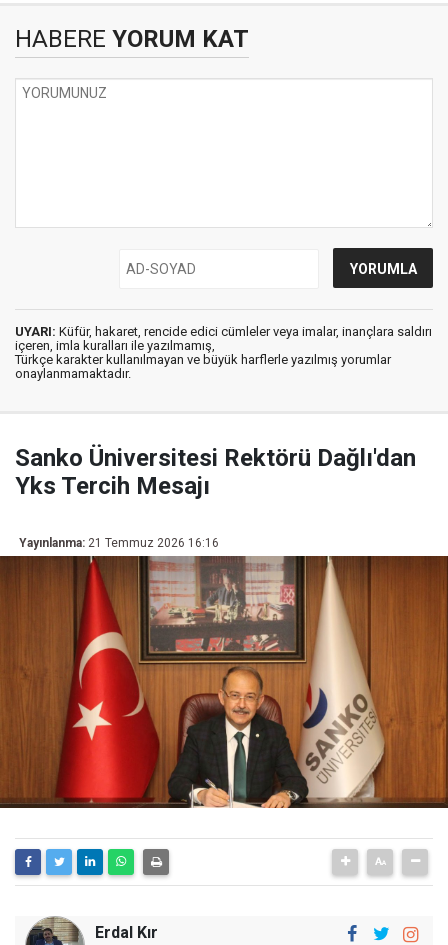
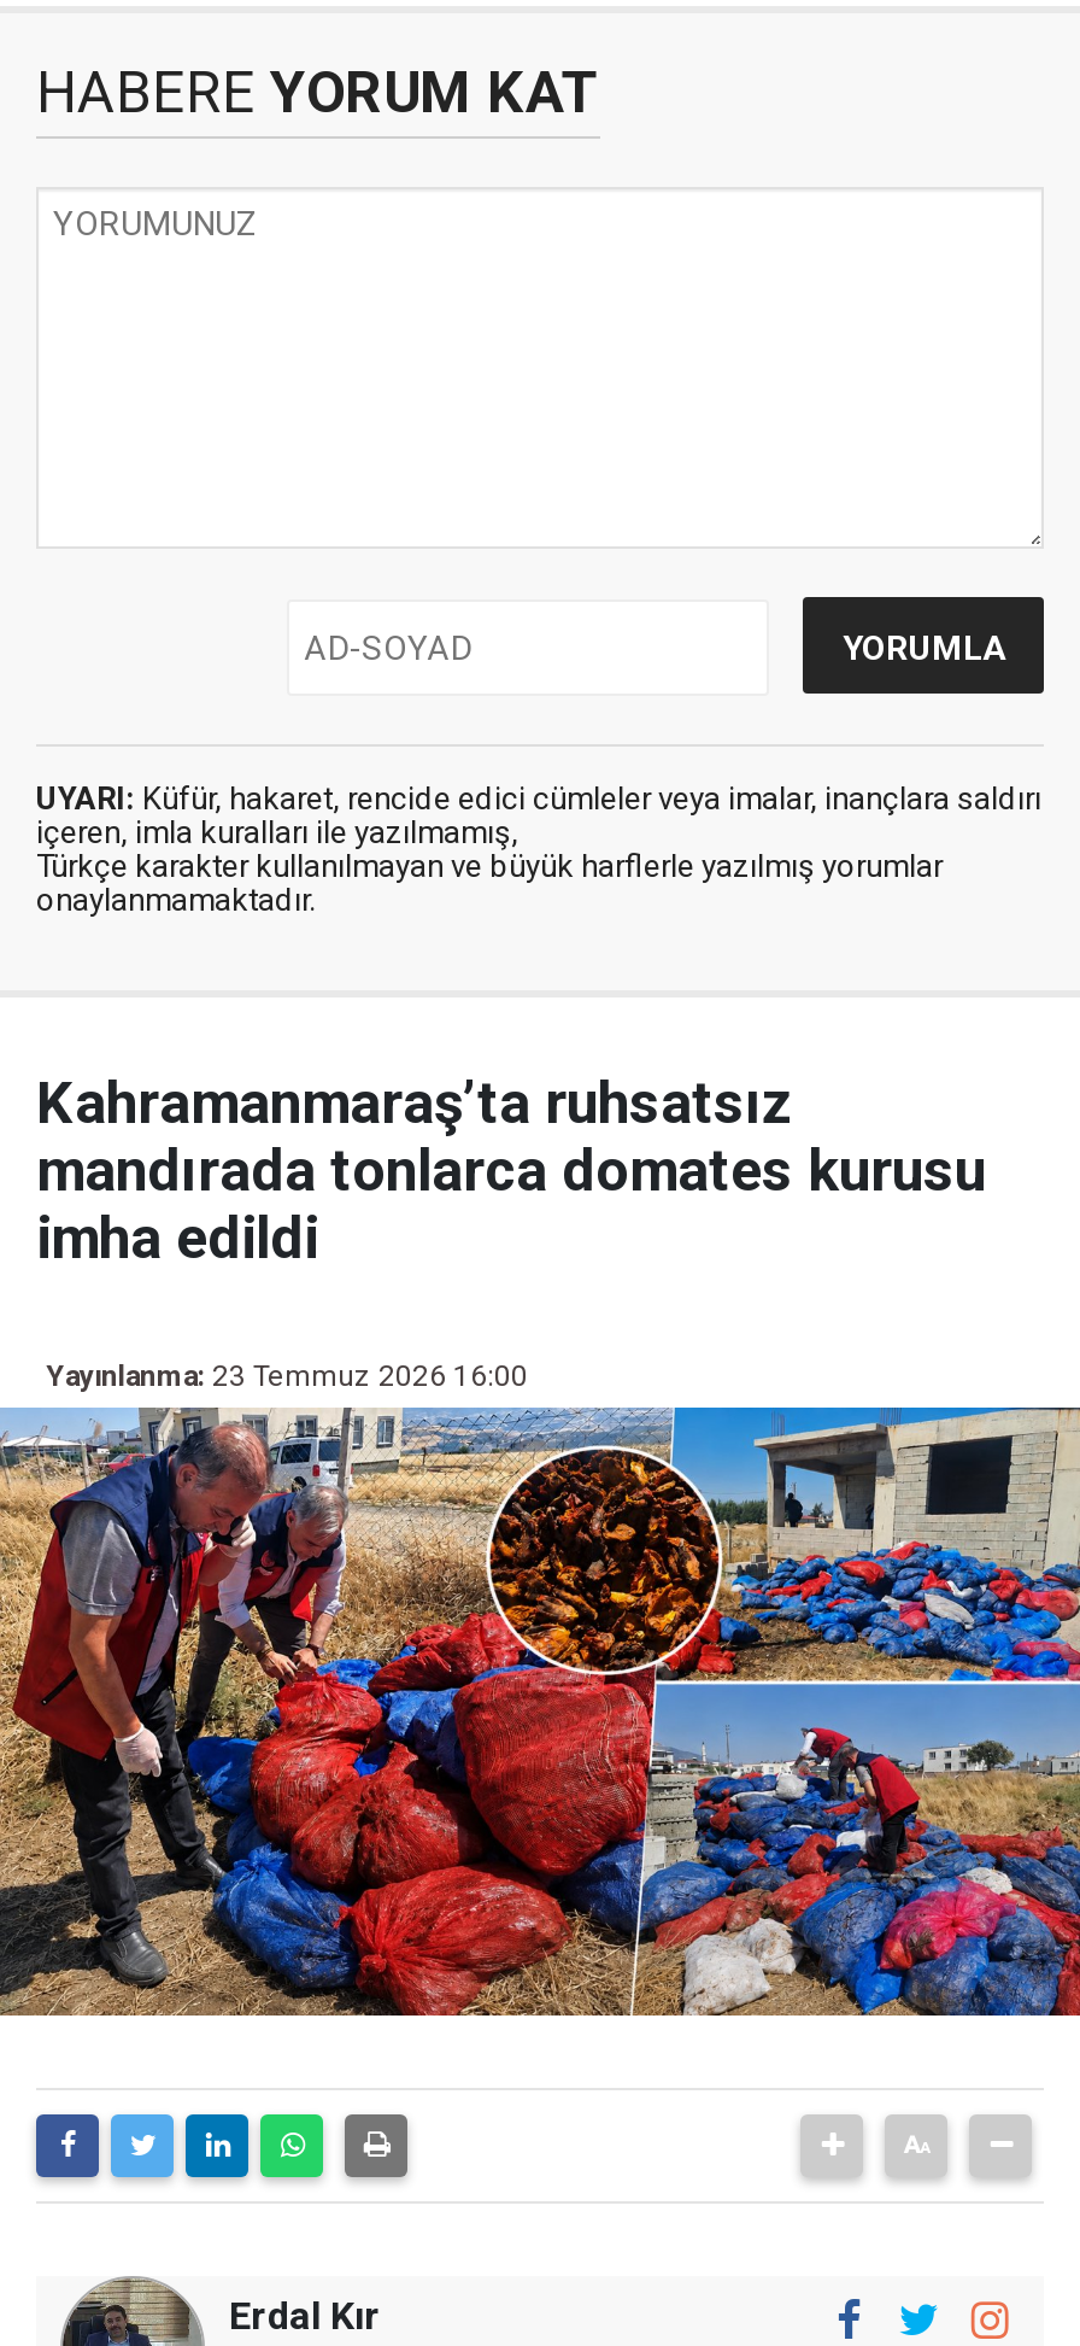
[15,443,416,499] Sanko Üniversitesi Rektörü Dağlı'dan | Yks Tercih Mesajı -> [36,1069,986,1271] Kahramanmaraş’ta ruhsatsız | mandırada tonlarca domates kurusu | imha edildi
[19,535,219,549] Yayınlanma: 21 Temmuz 2026 16:16 -> [46,1358,528,1392] Yayınlanma: 23 Temmuz 2026 16:00
[3,555,445,809] [image] -> [7,1405,1073,2018] [image]

